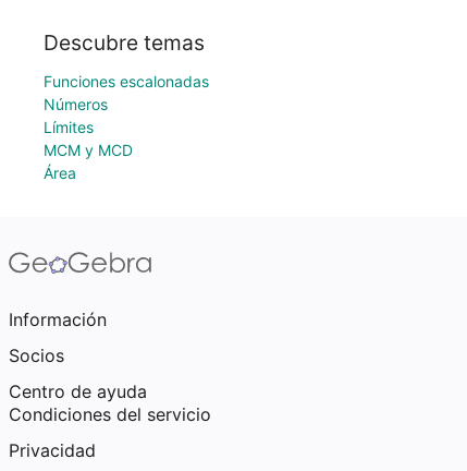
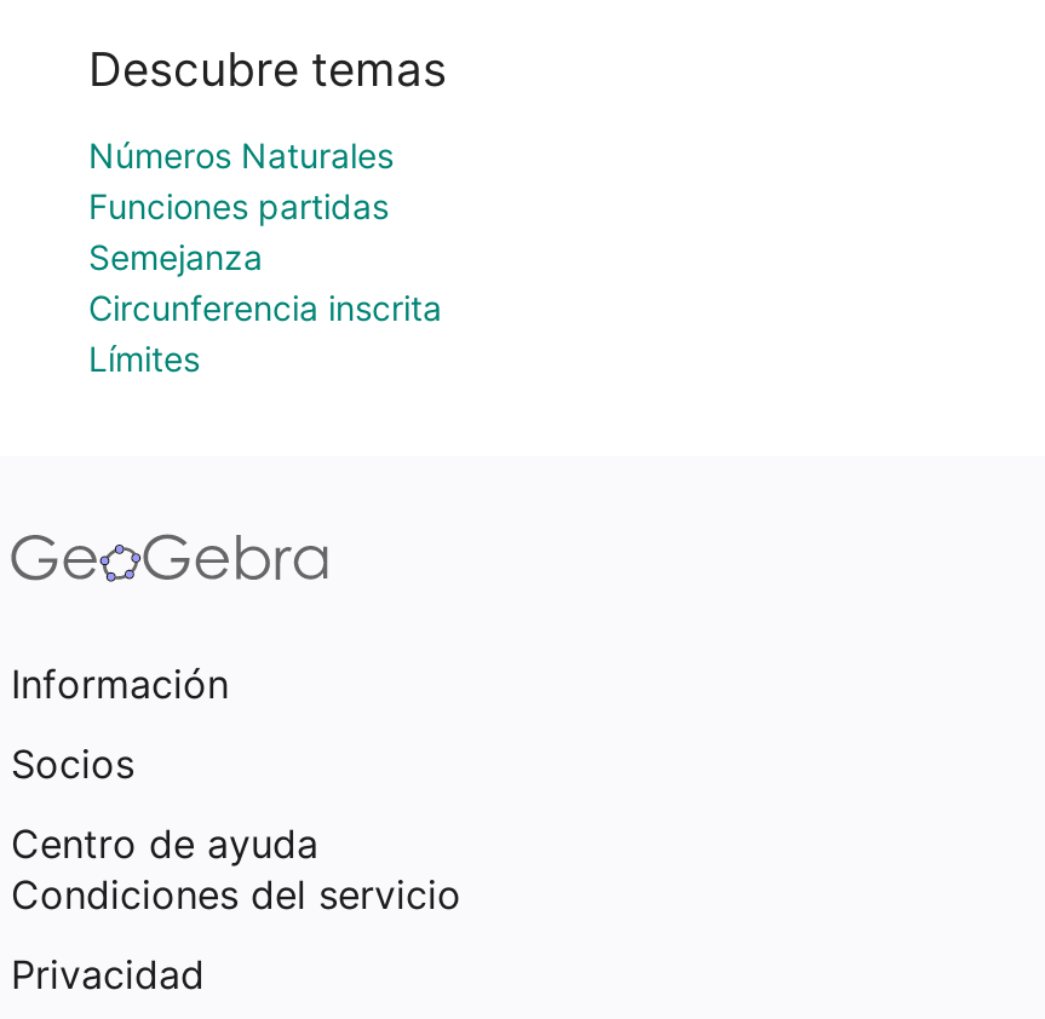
[44,72,209,113] Funciones escalonadas | Números -> [88,134,442,328] Números Naturales | Funciones partidas | Semejanza | Circunferencia inscrita
moved [44,118,94,136] -> [88,338,200,379]: Límites
[44,141,133,182] MCM y MCD | Área -> none

